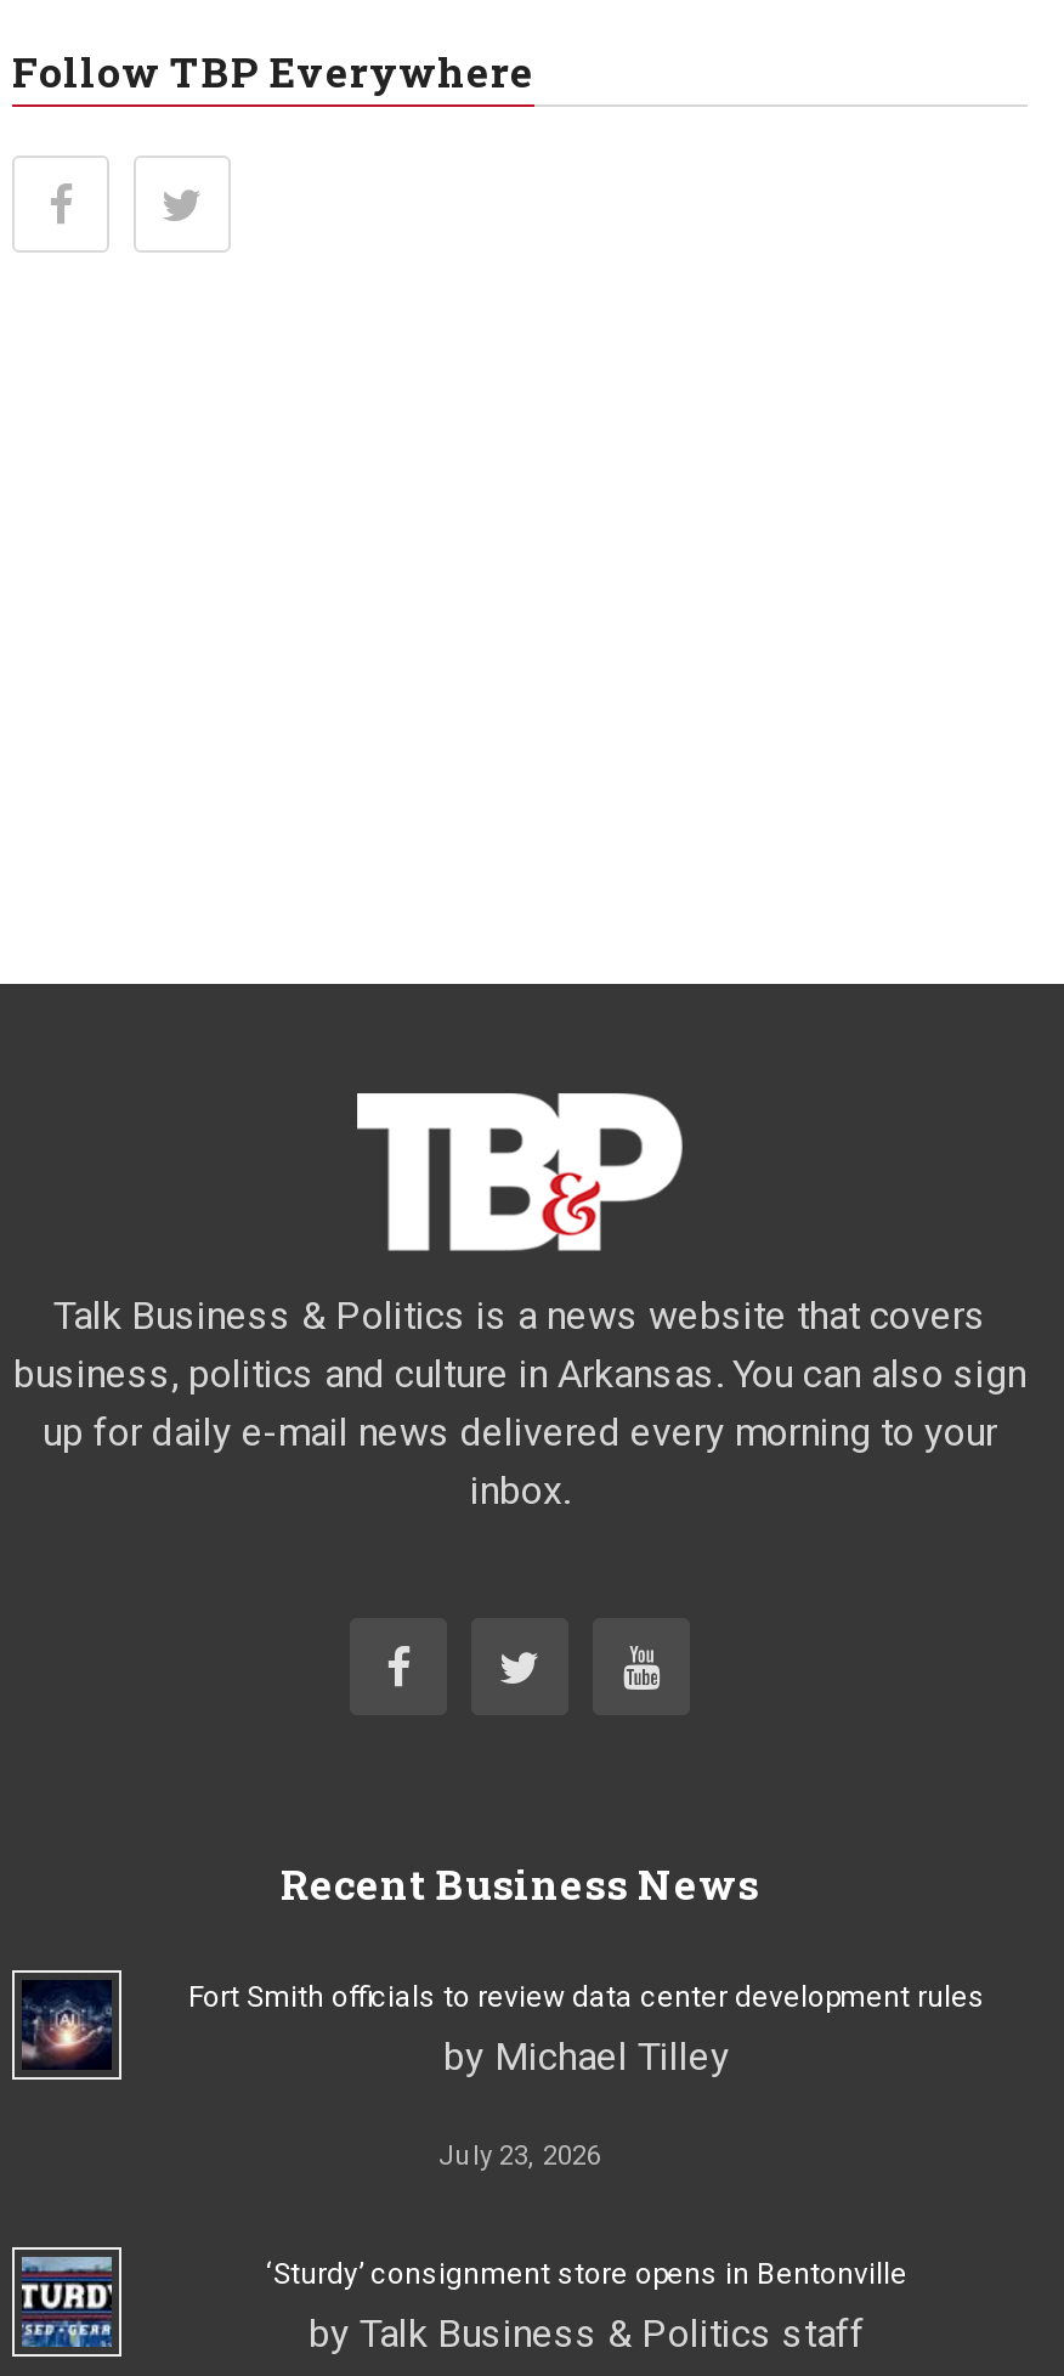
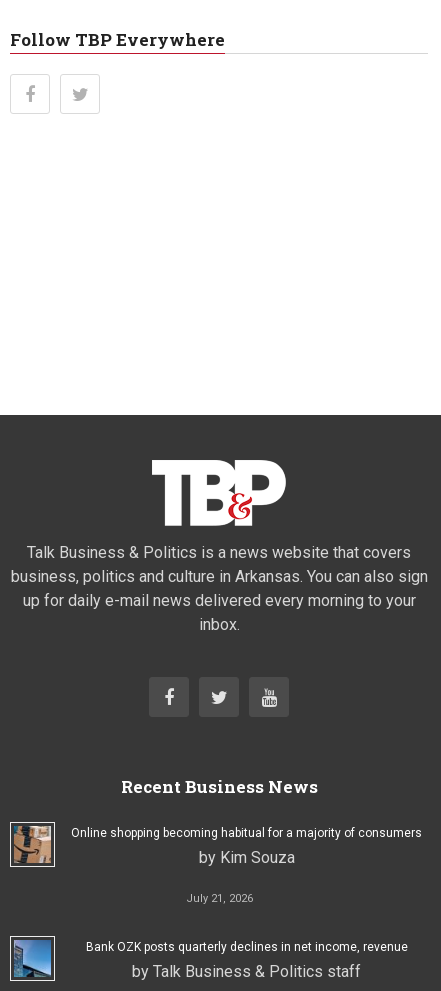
[19,1976,985,2081] [image] | Fort Smith officials to review data center development rules | by Michael Tilley -> [13,825,422,867] [image] | Online shopping becoming habitual for a majority of consumers | by Kim Souza
[438,2142,601,2173] July 23, 2026 -> [185,892,252,905] July 21, 2026
[22,2256,114,2348] [image] -> [14,940,52,978] [image]
[266,2258,907,2292] ‘Sturdy’ consignment store opens in Bentonville -> [85,940,407,954] Bank OZK posts quarterly declines in net income, revenue

